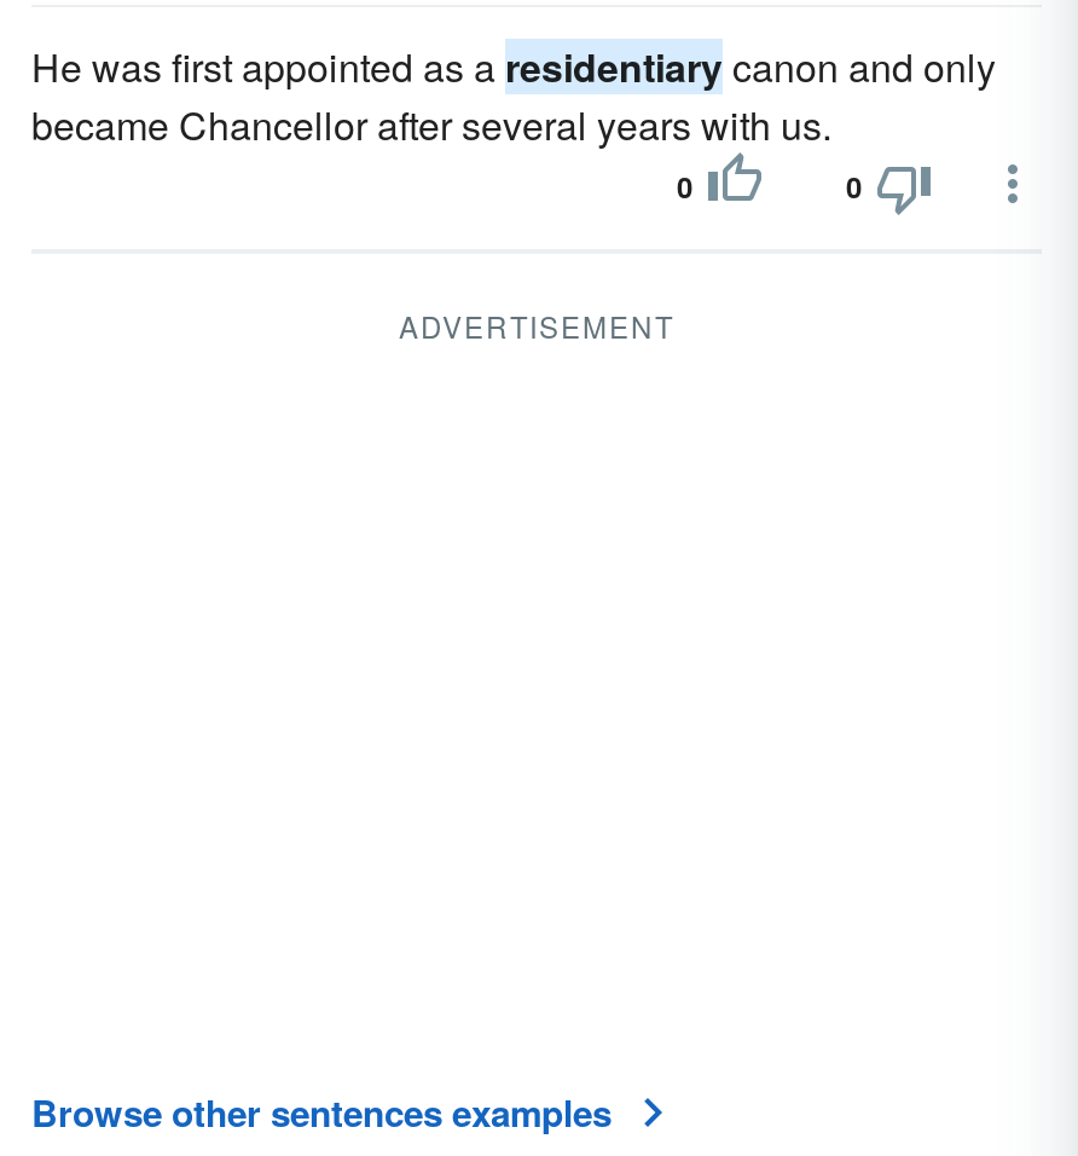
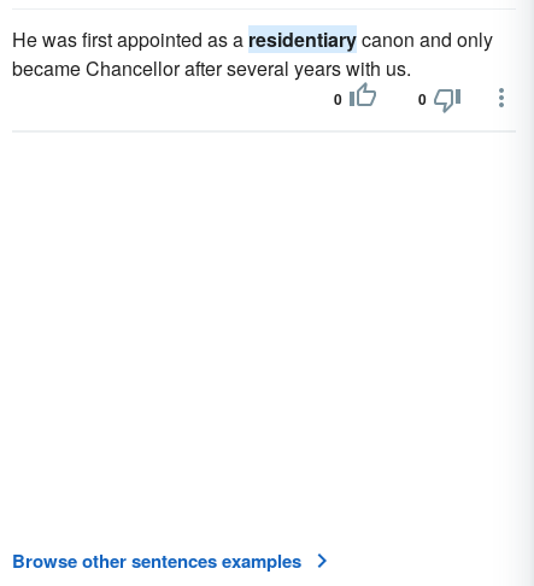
[399,305,674,346] ADVERTISEMENT -> none

